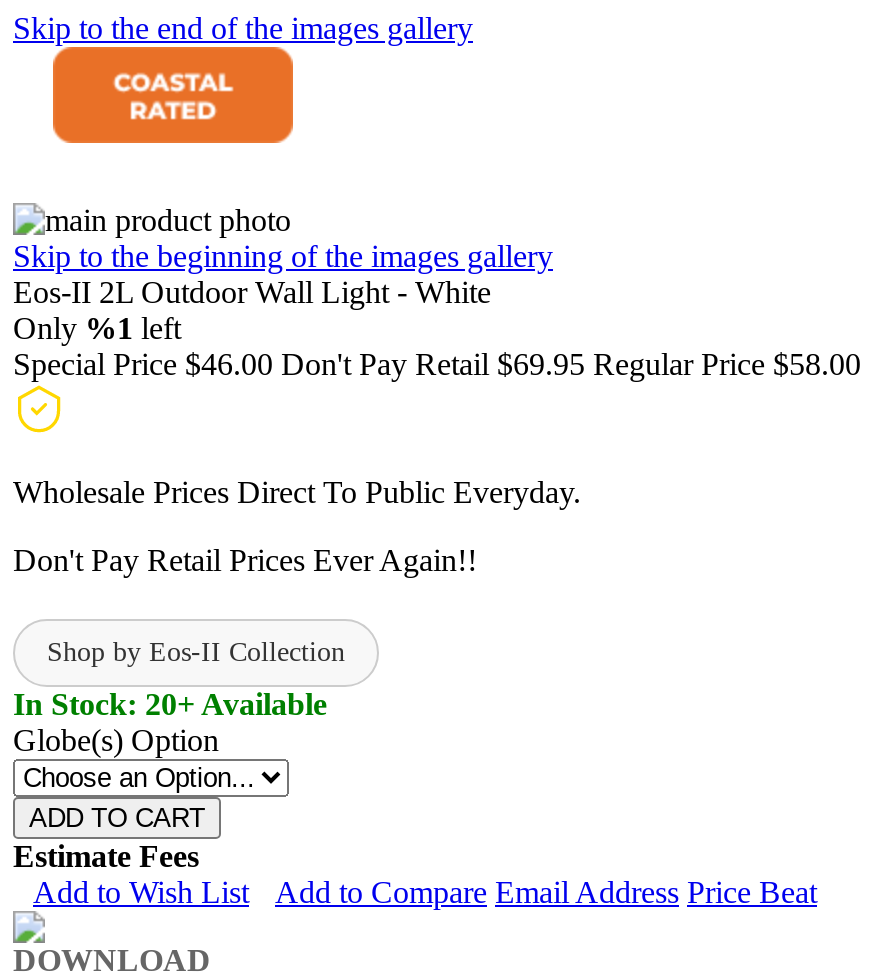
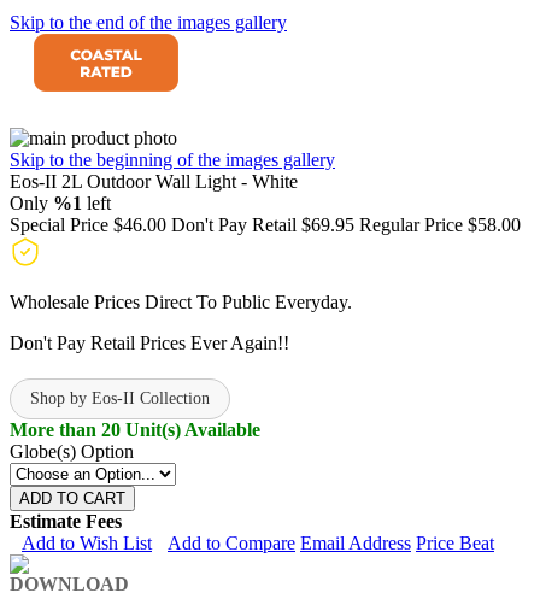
[13,687,327,721] In Stock: 20+ Available -> [10,419,260,440] More than 20 Unit(s) Available

